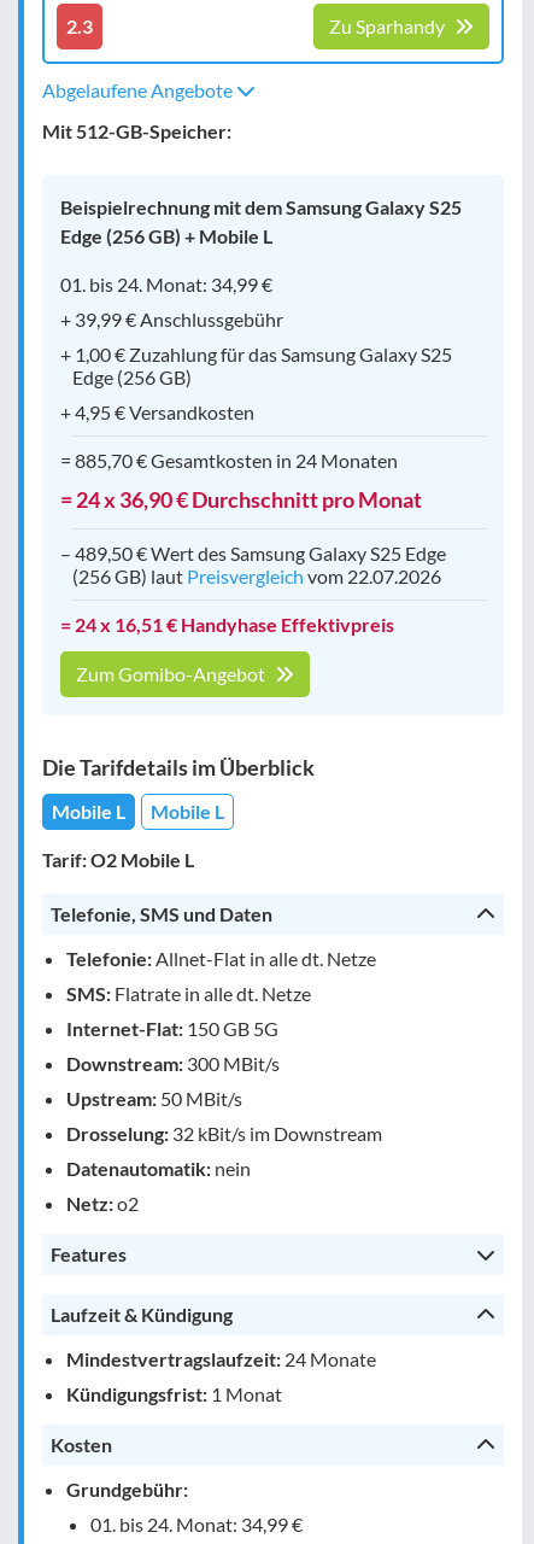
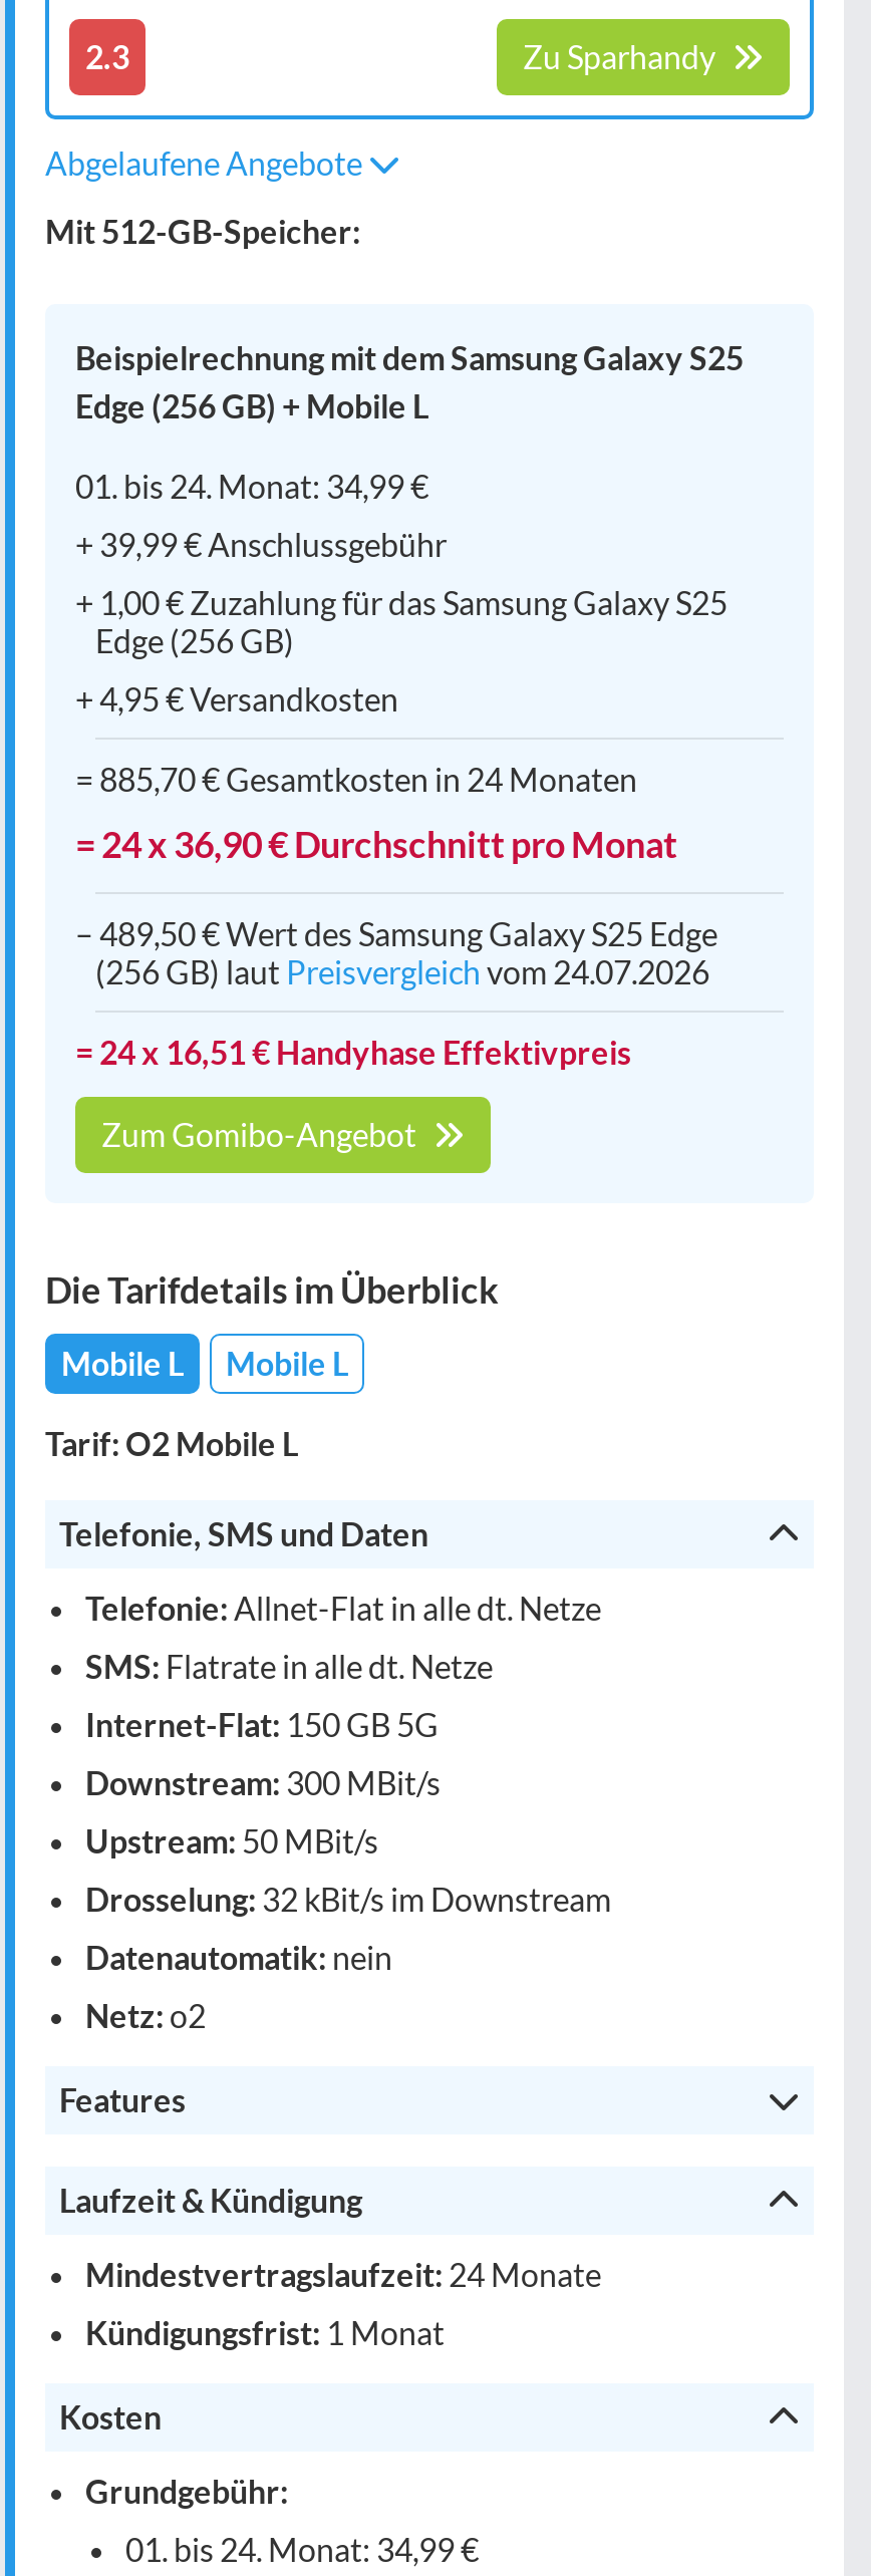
[72,564,441,587] (256 GB) laut Preisvergleichvom 22.07.2026 -> [95,952,709,990] (256 GB) laut Preisvergleichvom 24.07.2026

